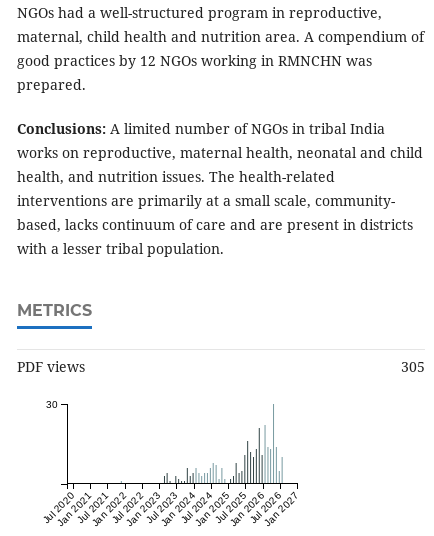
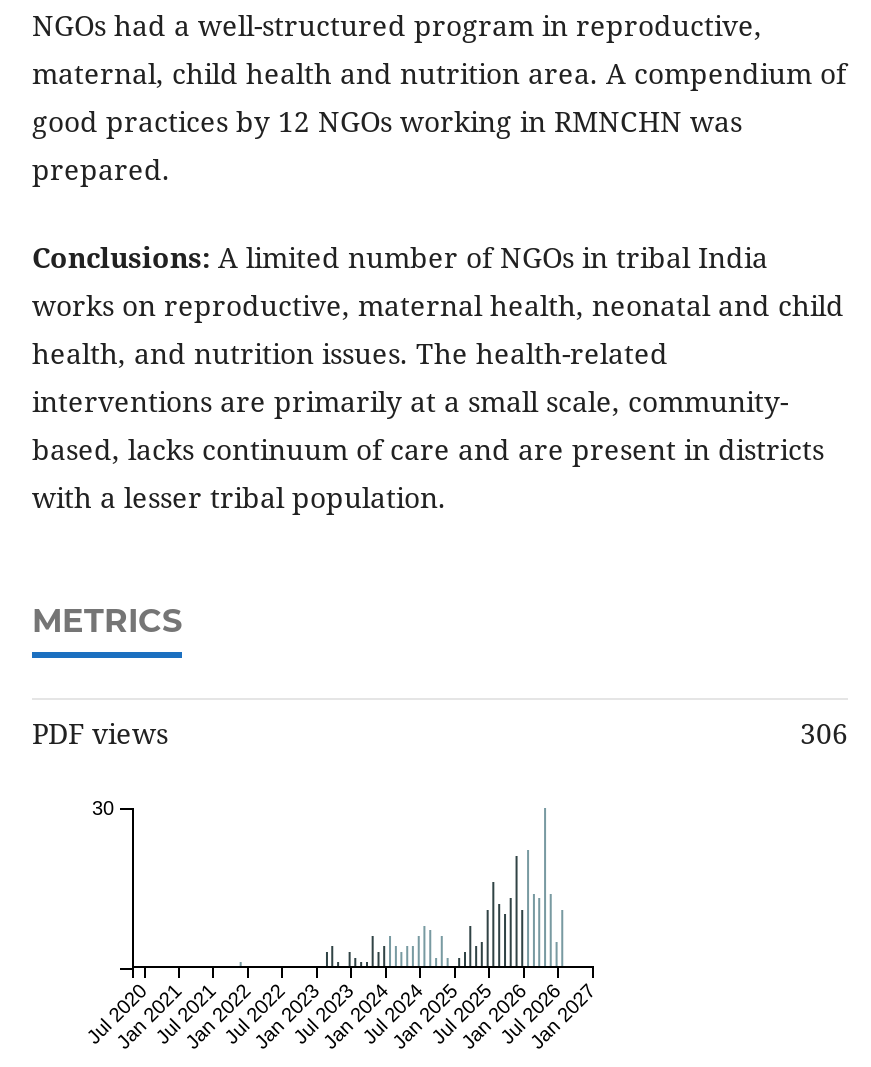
[401,357,425,376] 305 -> [800,714,848,752] 306

